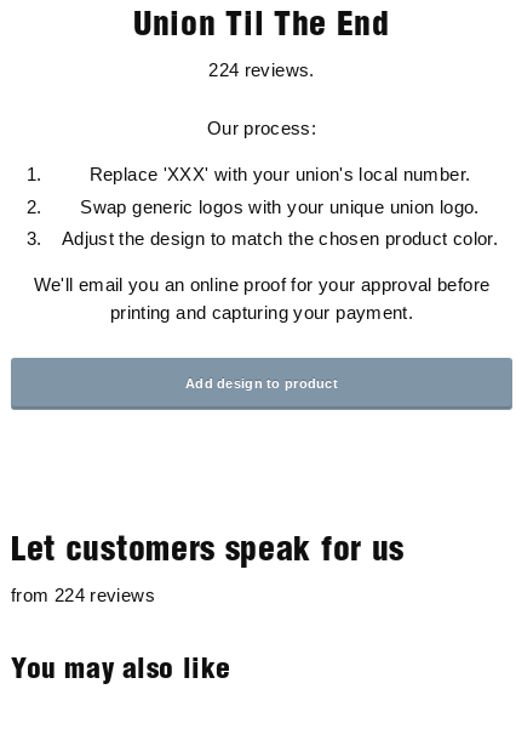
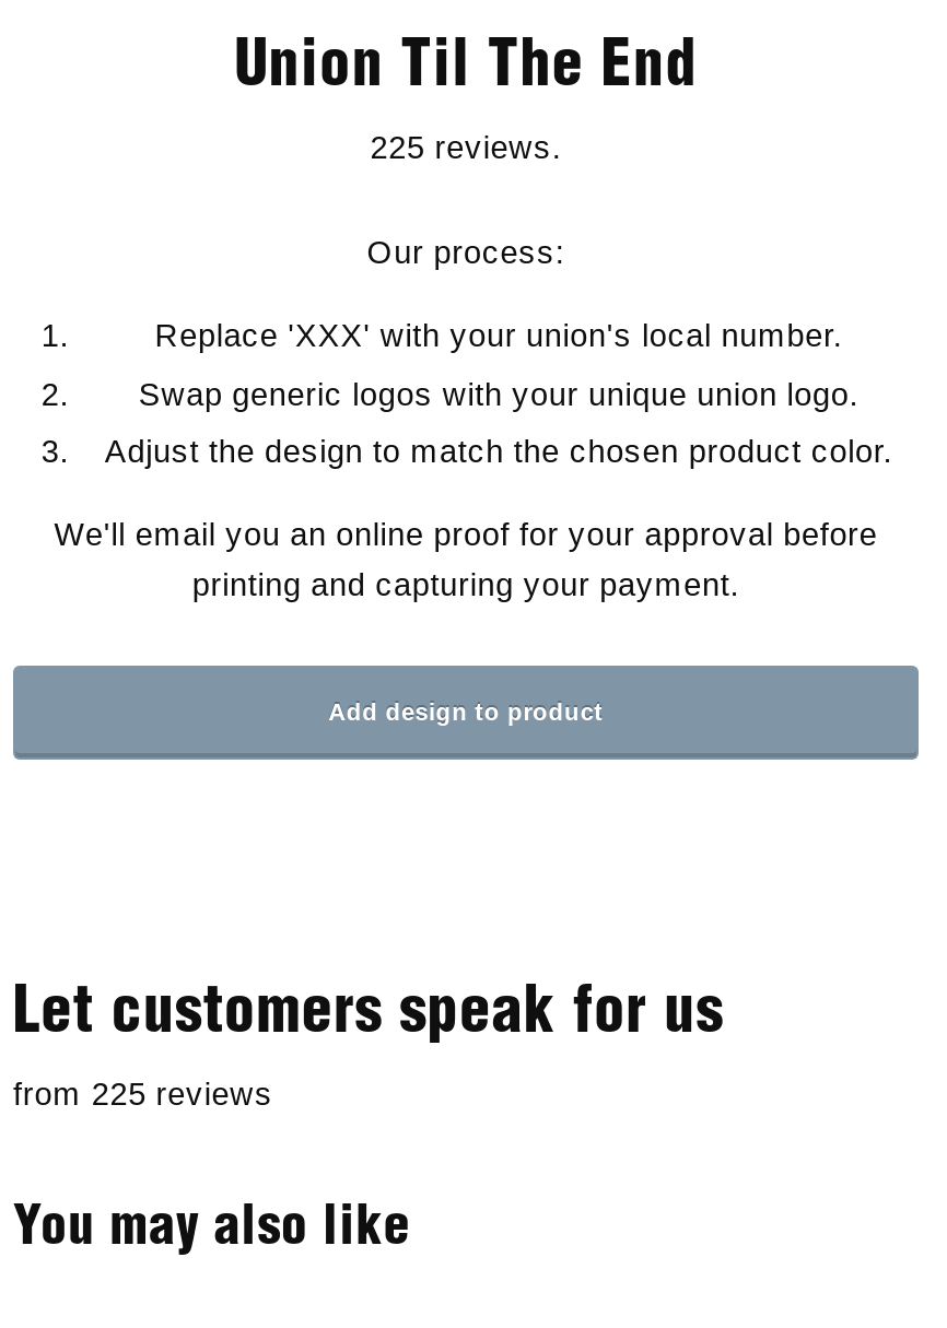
[209,61,315,80] 224 reviews. -> [370,130,561,165] 225 reviews.
[11,586,155,606] from 224 reviews -> [13,1077,273,1112] from 225 reviews

